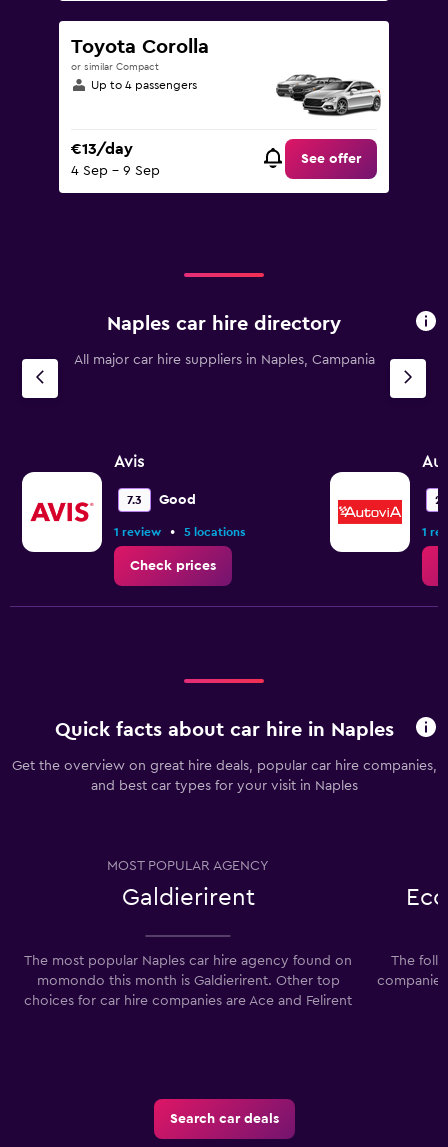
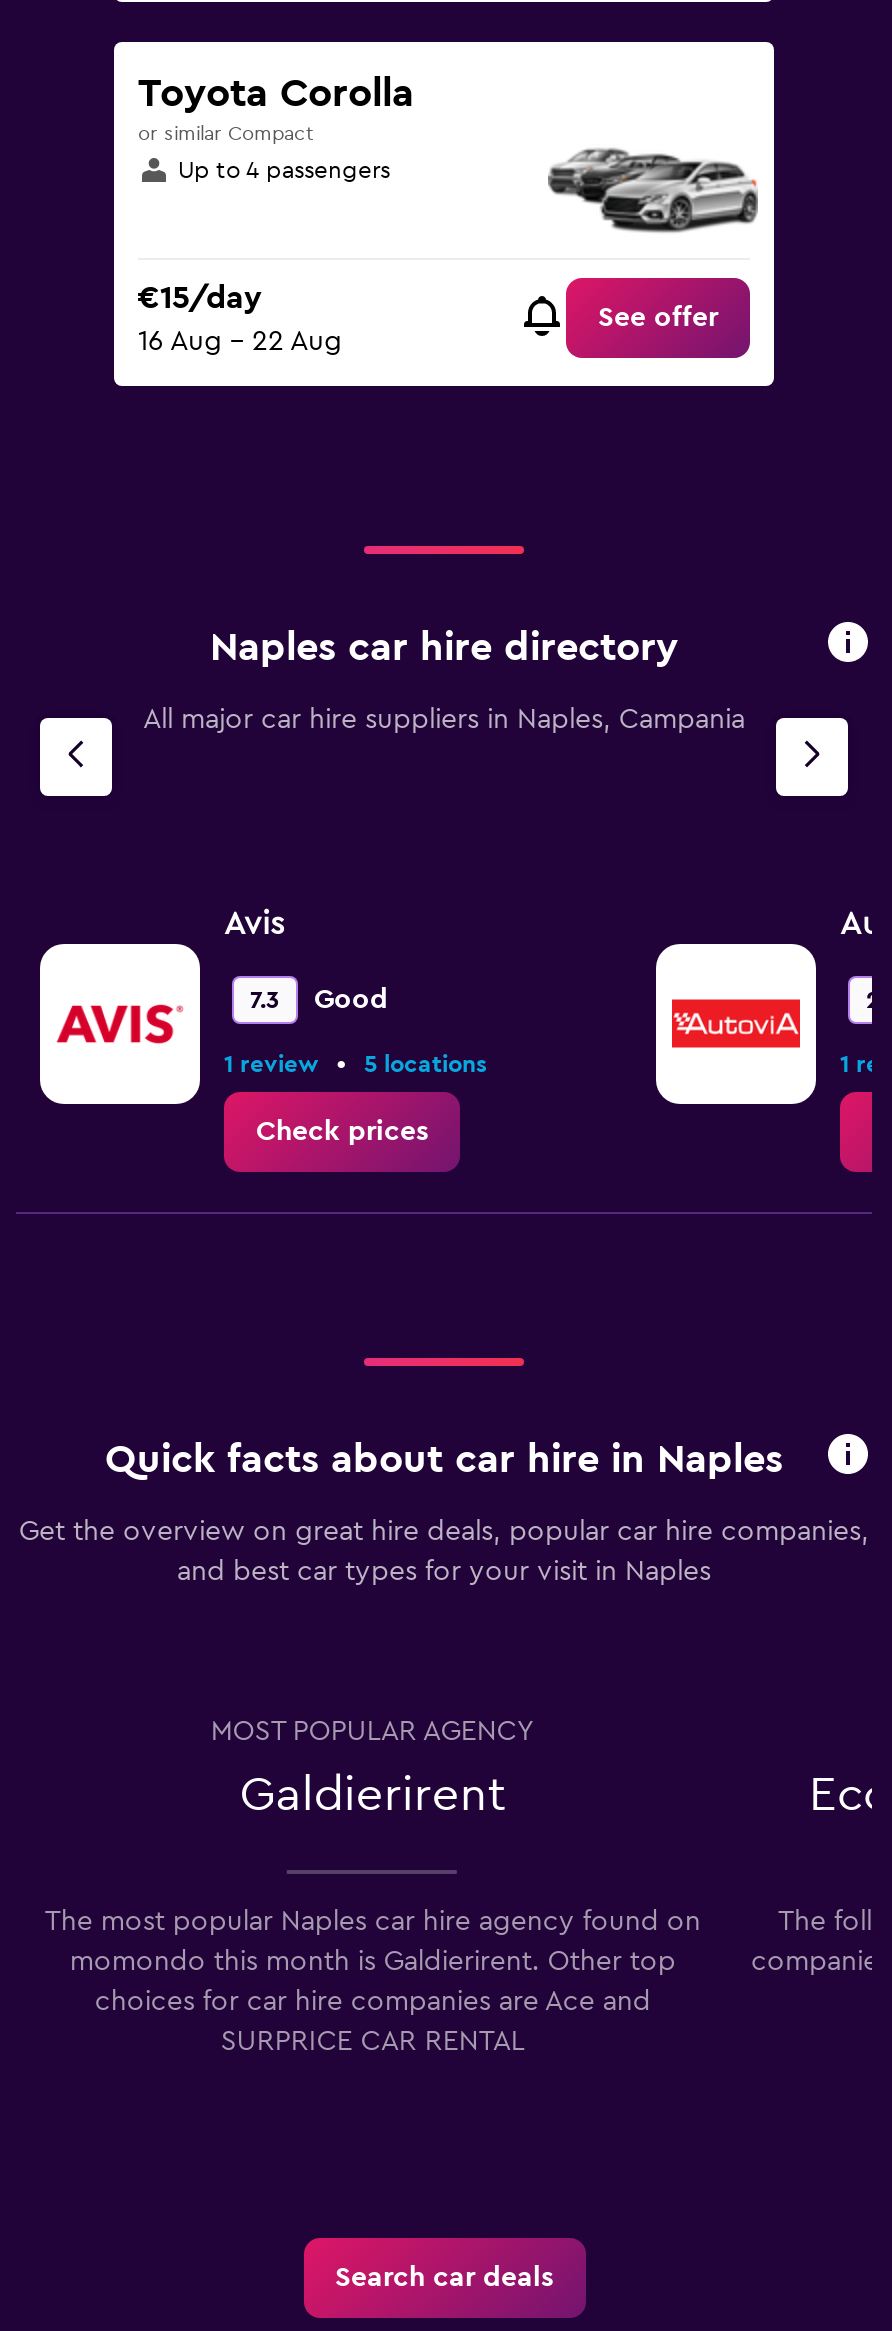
[71,141,160,178] €13/day | 4 Sep - 9 Sep -> [138,283,342,357] €15/day | 16 Aug - 22 Aug
[24,994,352,1008] choices for car hire companies are Ace and Felirent -> [95,1987,651,2055] choices for car hire companies are Ace and | SURPRICE CAR RENTAL

